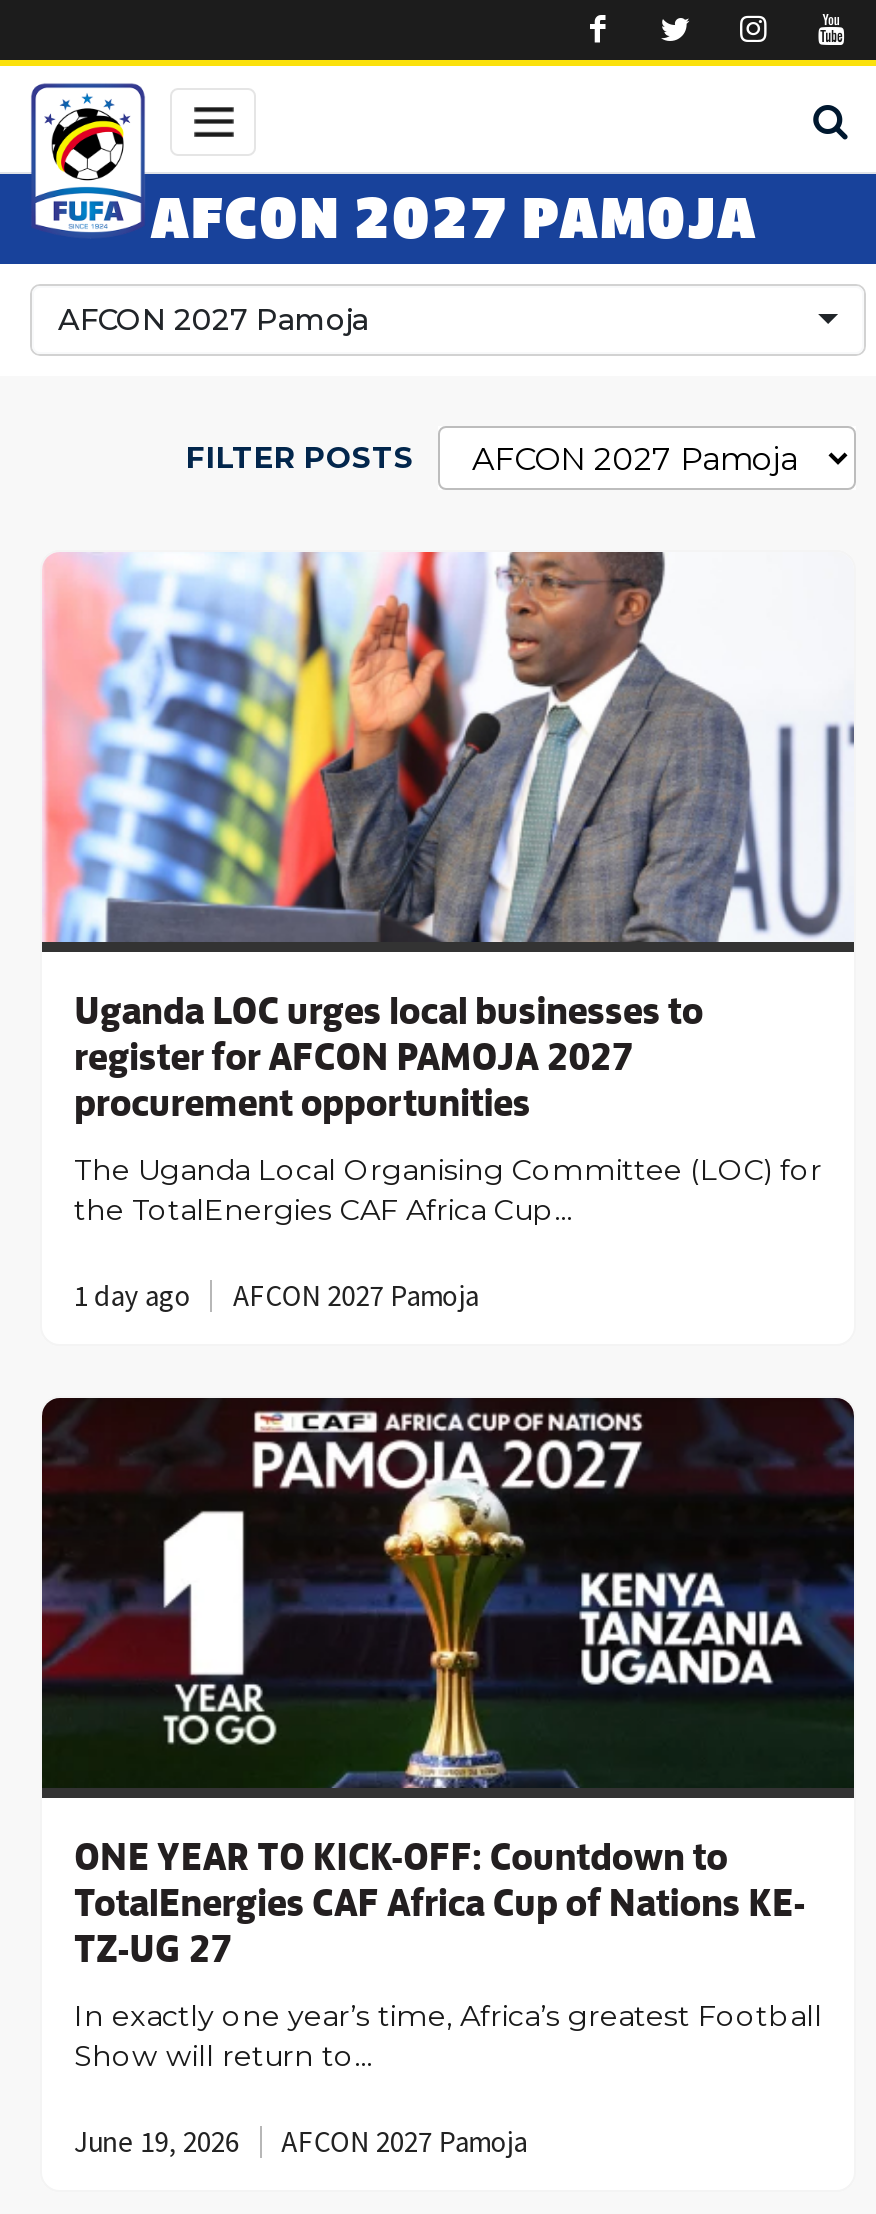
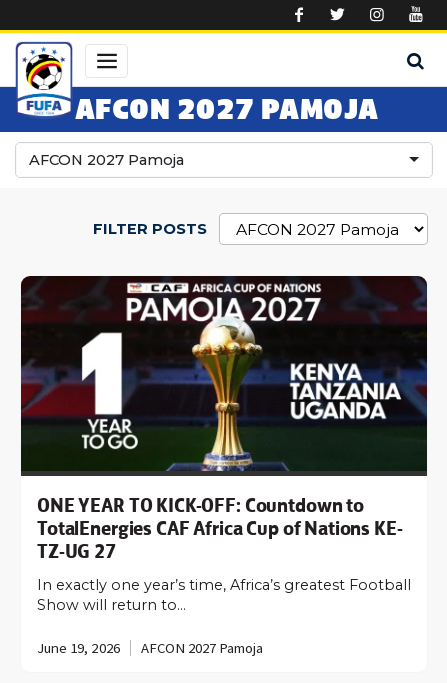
[42,550,854,1314] [image] | Uganda LOC urges local businesses to | register for AFCON PAMOJA 2027 | procurement opportunities | The Uganda Local Organising Committee (LOC) for | the TotalEnergies CAF Africa Cup… | 1 day ago | AFCON 2027 Pamoja -> none

